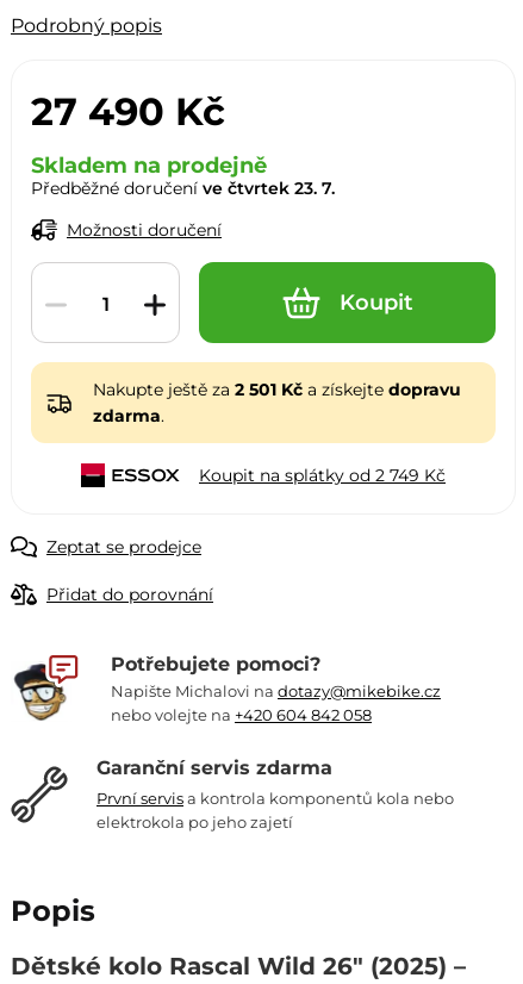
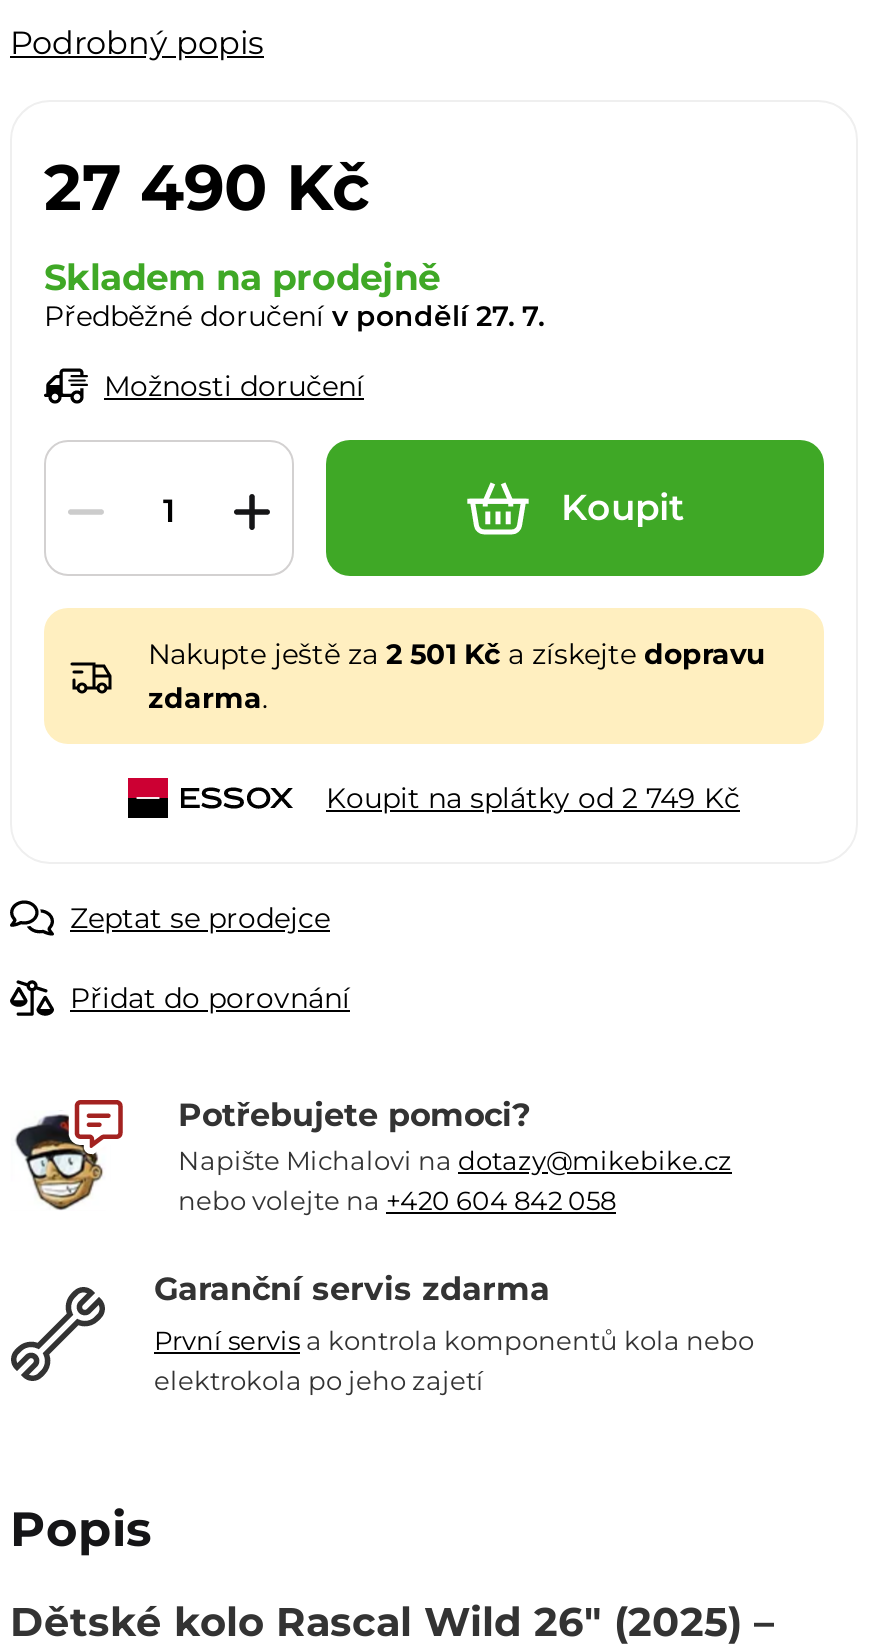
[31,178,335,199] Předběžné doručení ve čtvrtek 23. 7. -> [44,298,544,334] Předběžné doručení v pondělí 27. 7.

